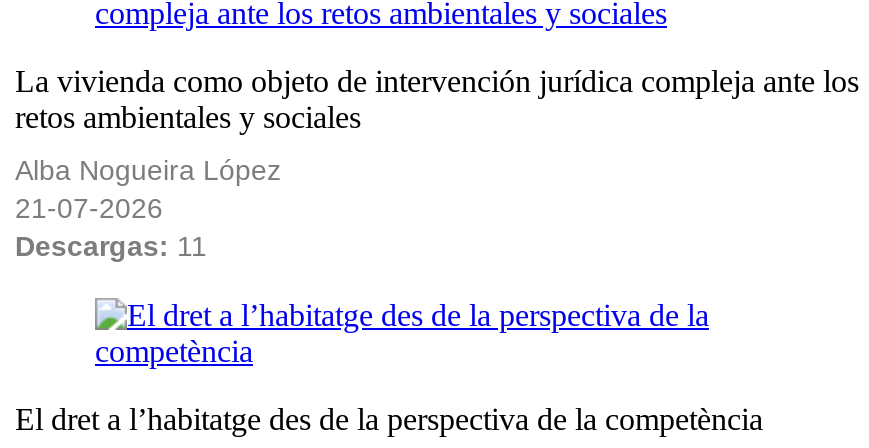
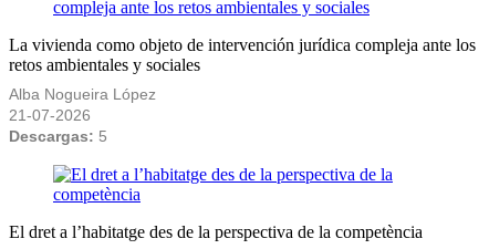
[15,229,207,261] Descargas: 11 -> [9,127,107,145] Descargas: 5

